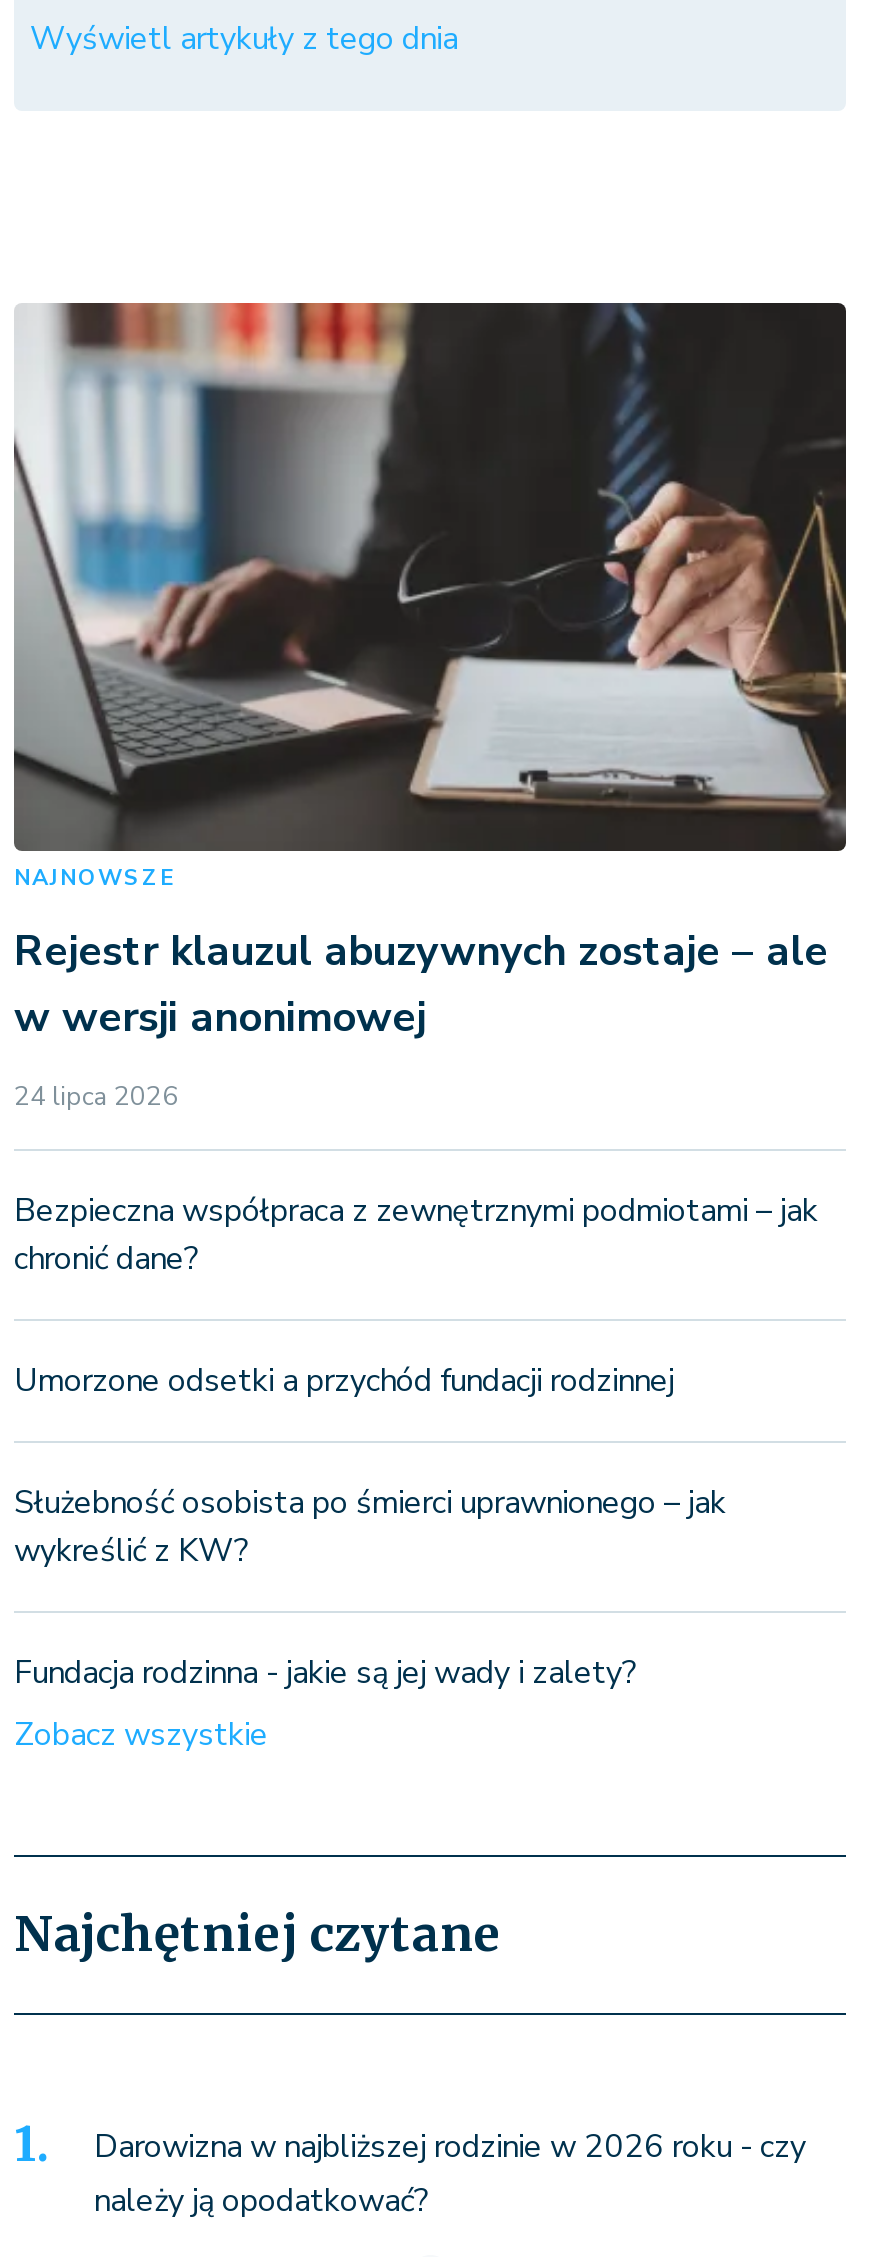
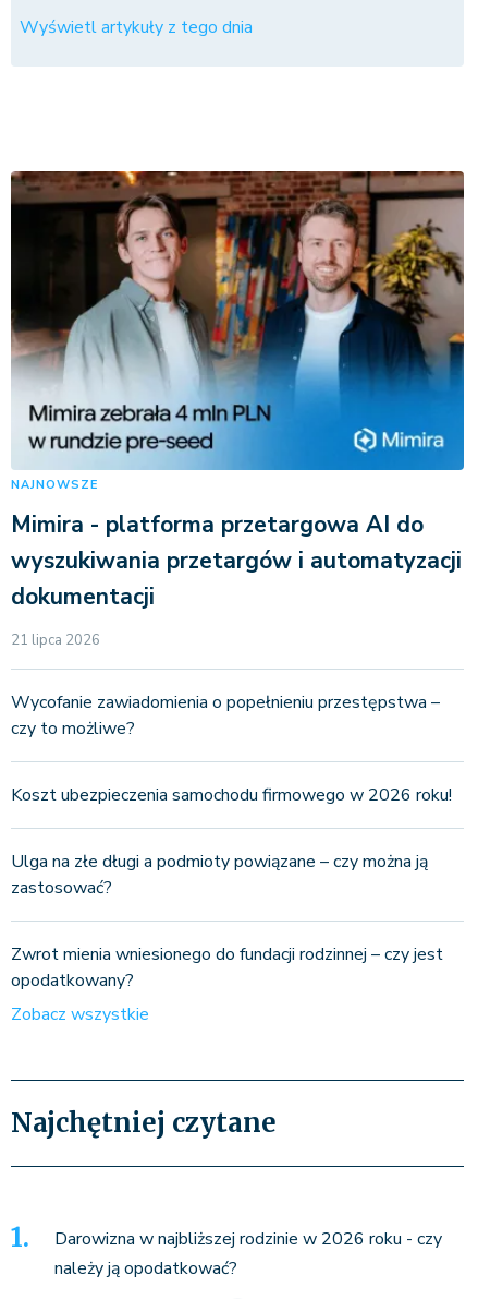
[12,301,848,1046] [image] | Rejestr klauzul abuzywnych zostaje – ale | w wersji anonimowej -> [10,170,465,612] [image] | Mimira - platforma przetargowa AI do | wyszukiwania przetargów i automatyzacji | dokumentacji
[14,1080,178,1116] 24 lipca 2026 -> [11,631,100,650] 21 lipca 2026
[14,1190,818,1282] Bezpieczna współpraca z zewnętrznymi podmiotami – jak | chronić dane? -> [11,691,440,741] Wycofanie zawiadomienia o popełnieniu przestępstwa – | czy to możliwe?
[14,1360,674,1404] Umorzone odsetki a przychód fundacji rodzinnej -> [11,784,452,808] Koszt ubezpieczenia samochodu firmowego w 2026 roku!
[14,1482,726,1574] Służebność osobista po śmierci uprawnionego – jak | wykreślić z KW? -> [11,850,428,900] Ulga na złe długi a podmioty powiązane – czy można ją | zastosować?
[14,1652,638,1696] Fundacja rodzinna - jakie są jej wady i zalety? -> [11,943,443,993] Zwrot mienia wniesionego do fundacji rodzinnej – czy jest | opodatkowany?

